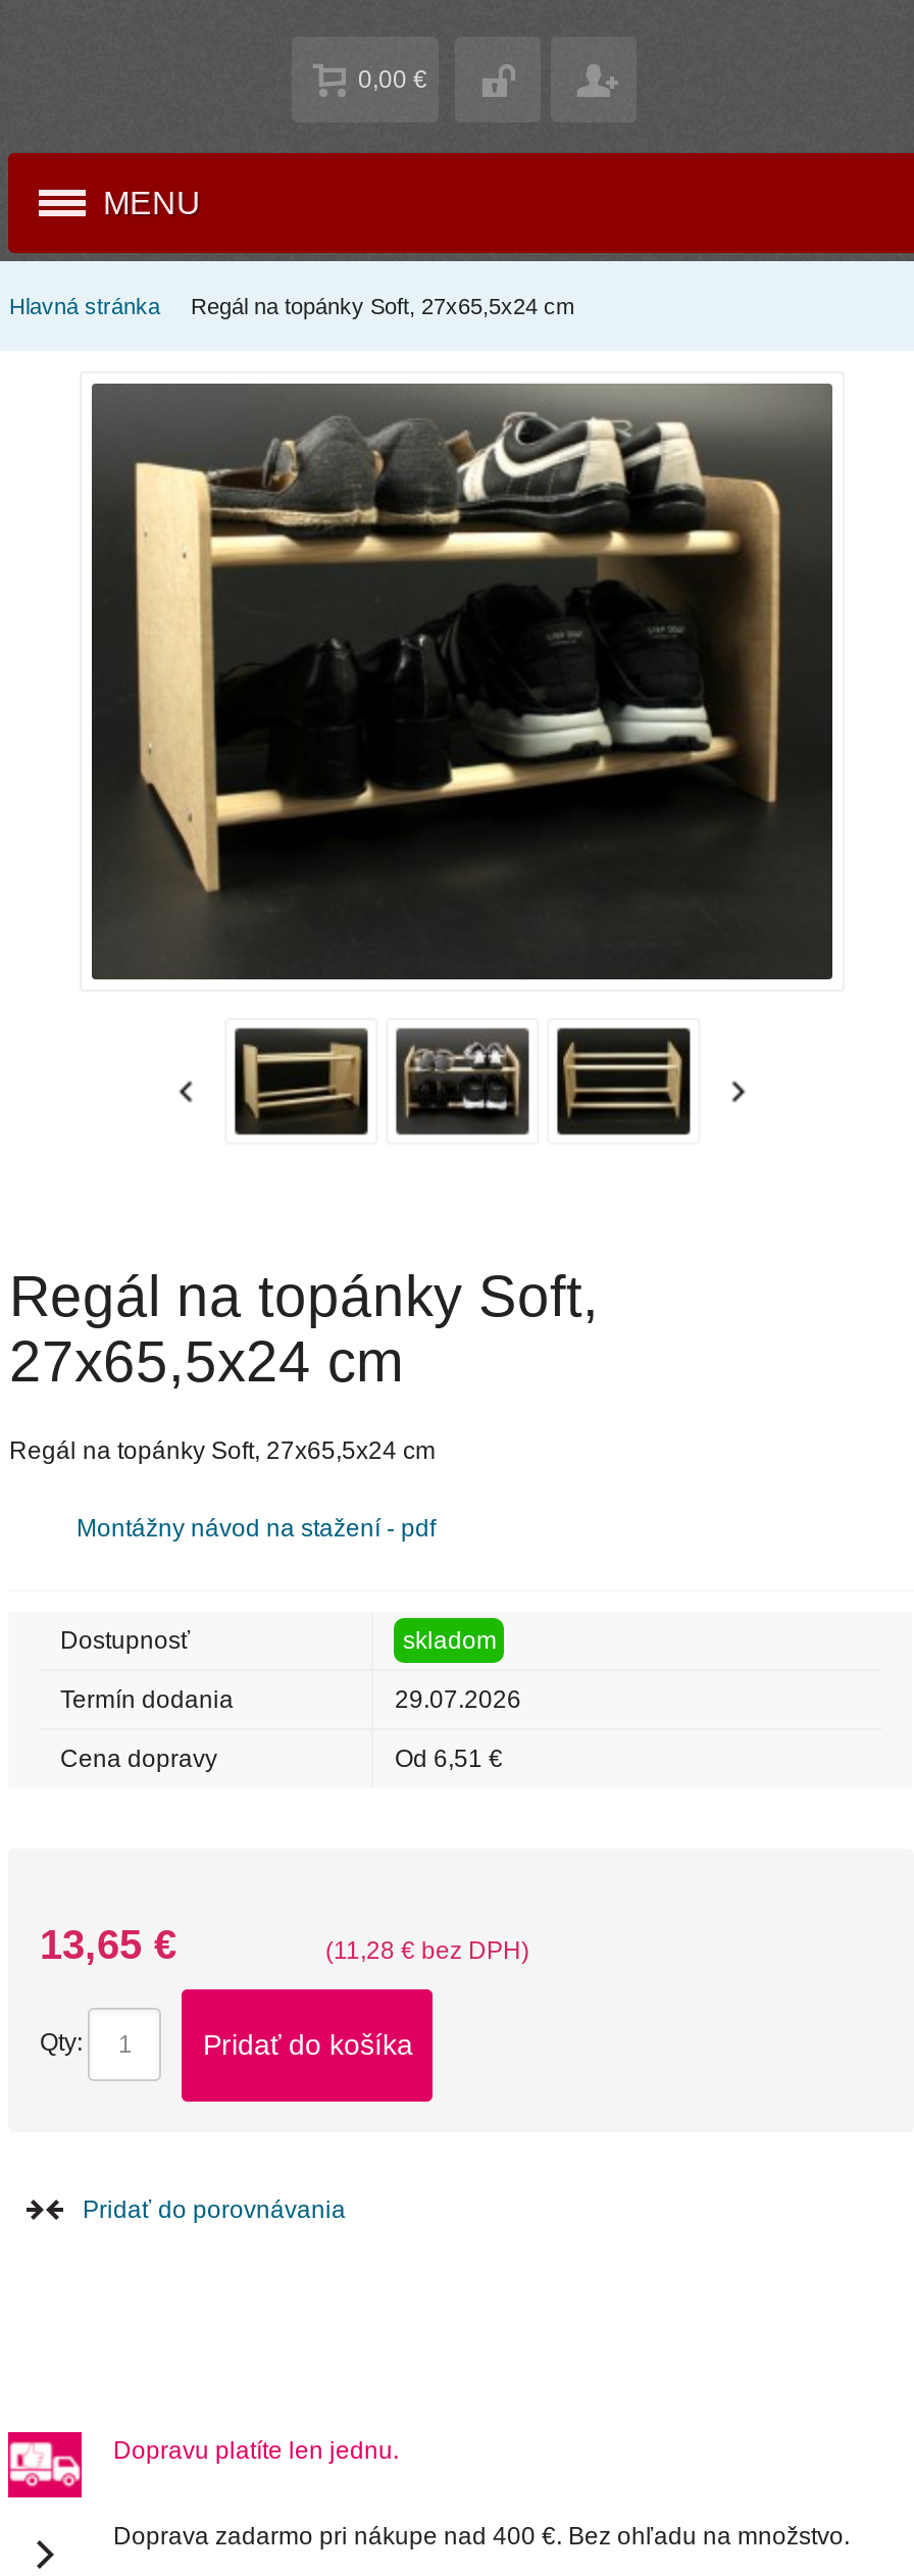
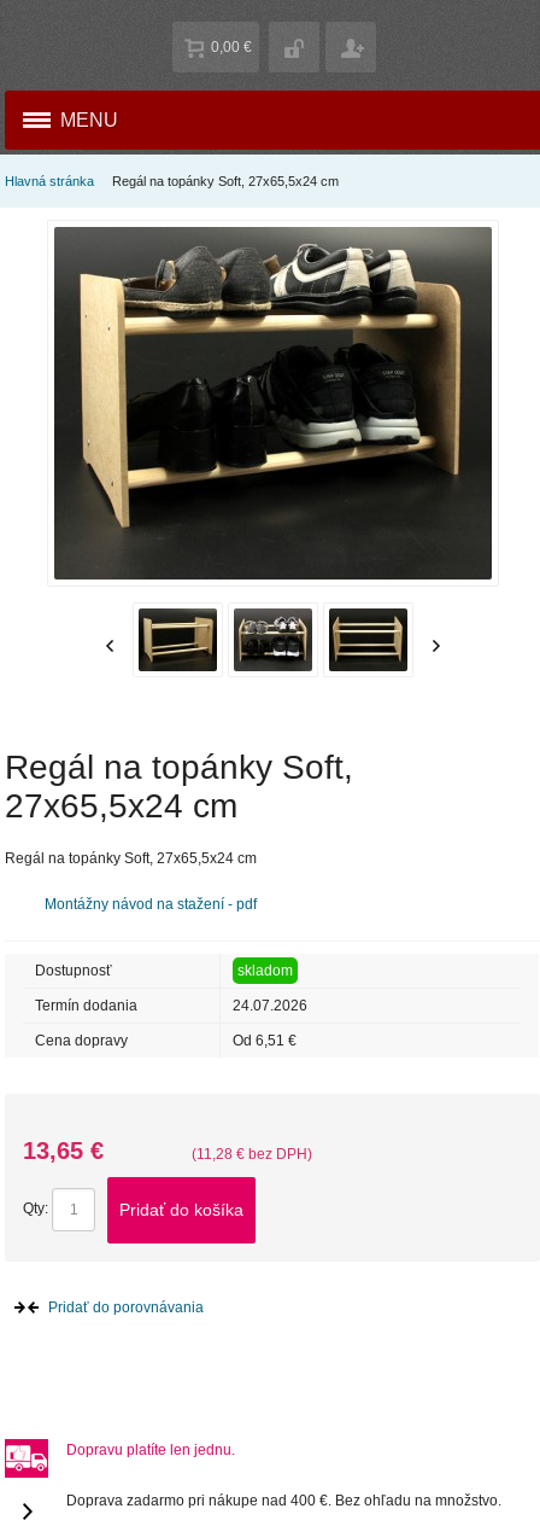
[395,1686,521,1715] 29.07.2026 -> [233,998,308,1014] 24.07.2026

